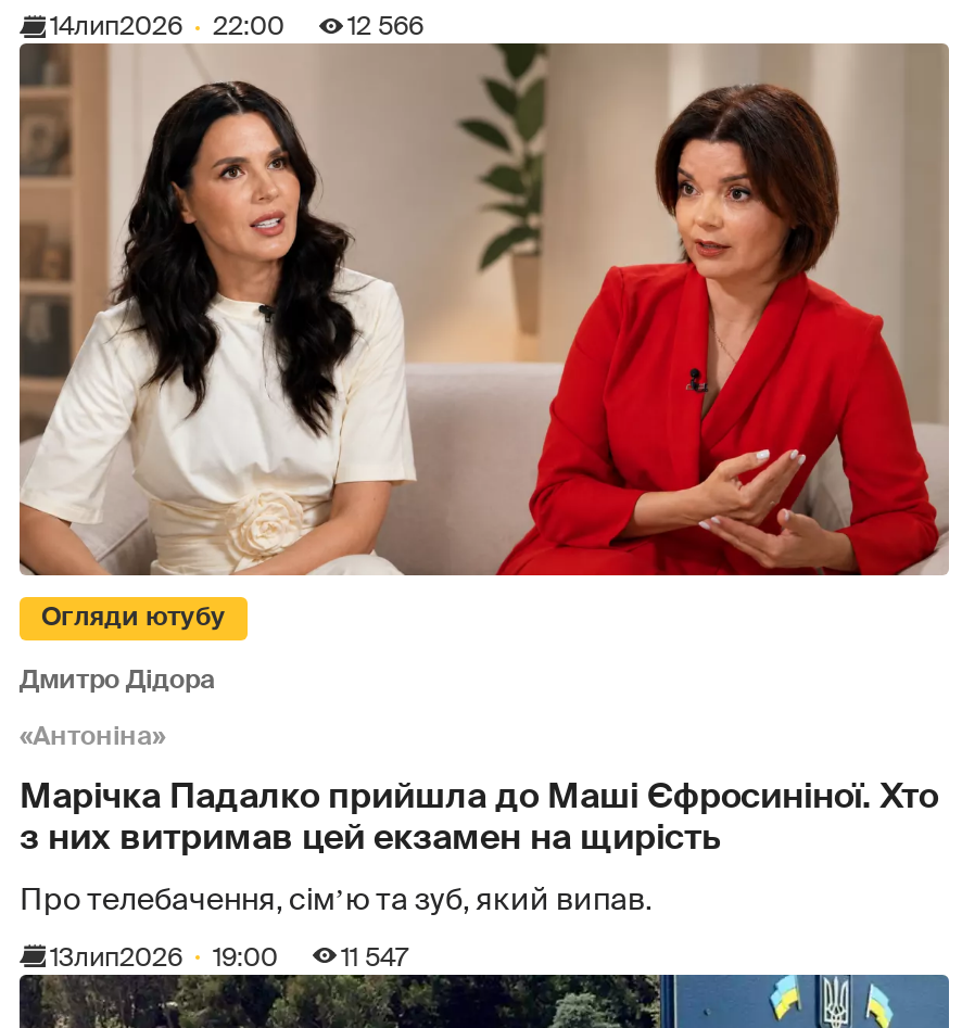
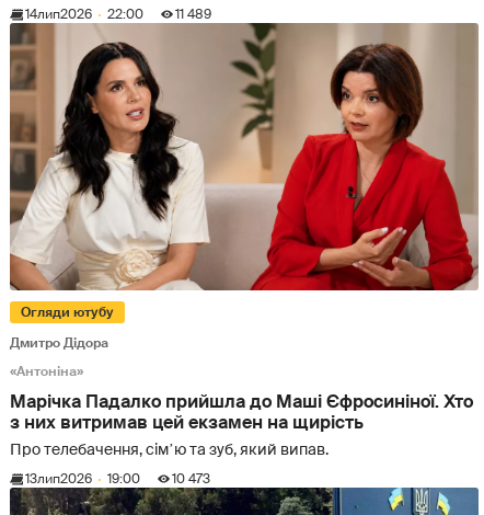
[50,10,423,45] 14лип2026 22:00 12 566 -> [25,6,211,23] 14лип2026 22:00 11 489
[341,940,408,975] 11 547 -> [172,471,210,488] 10 473

